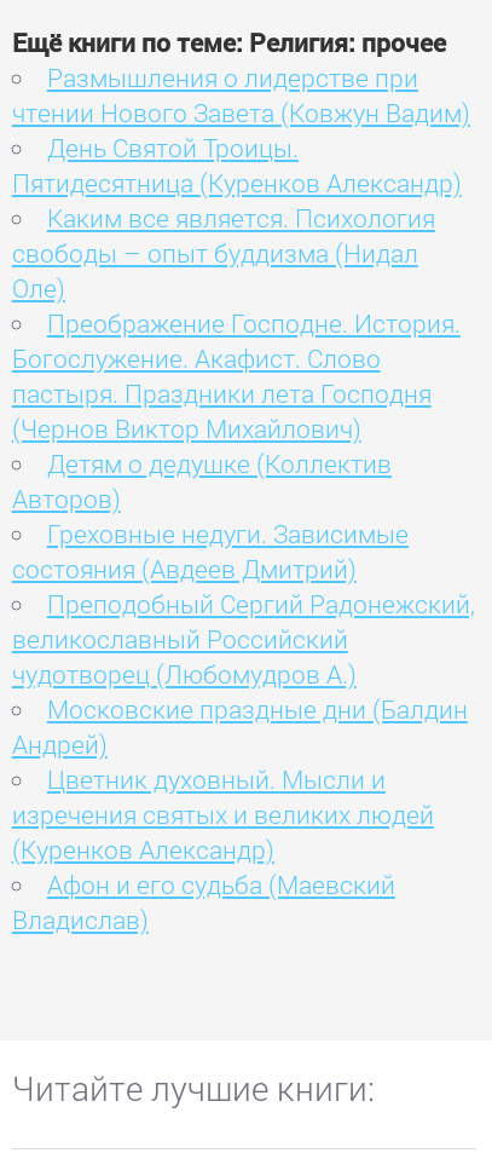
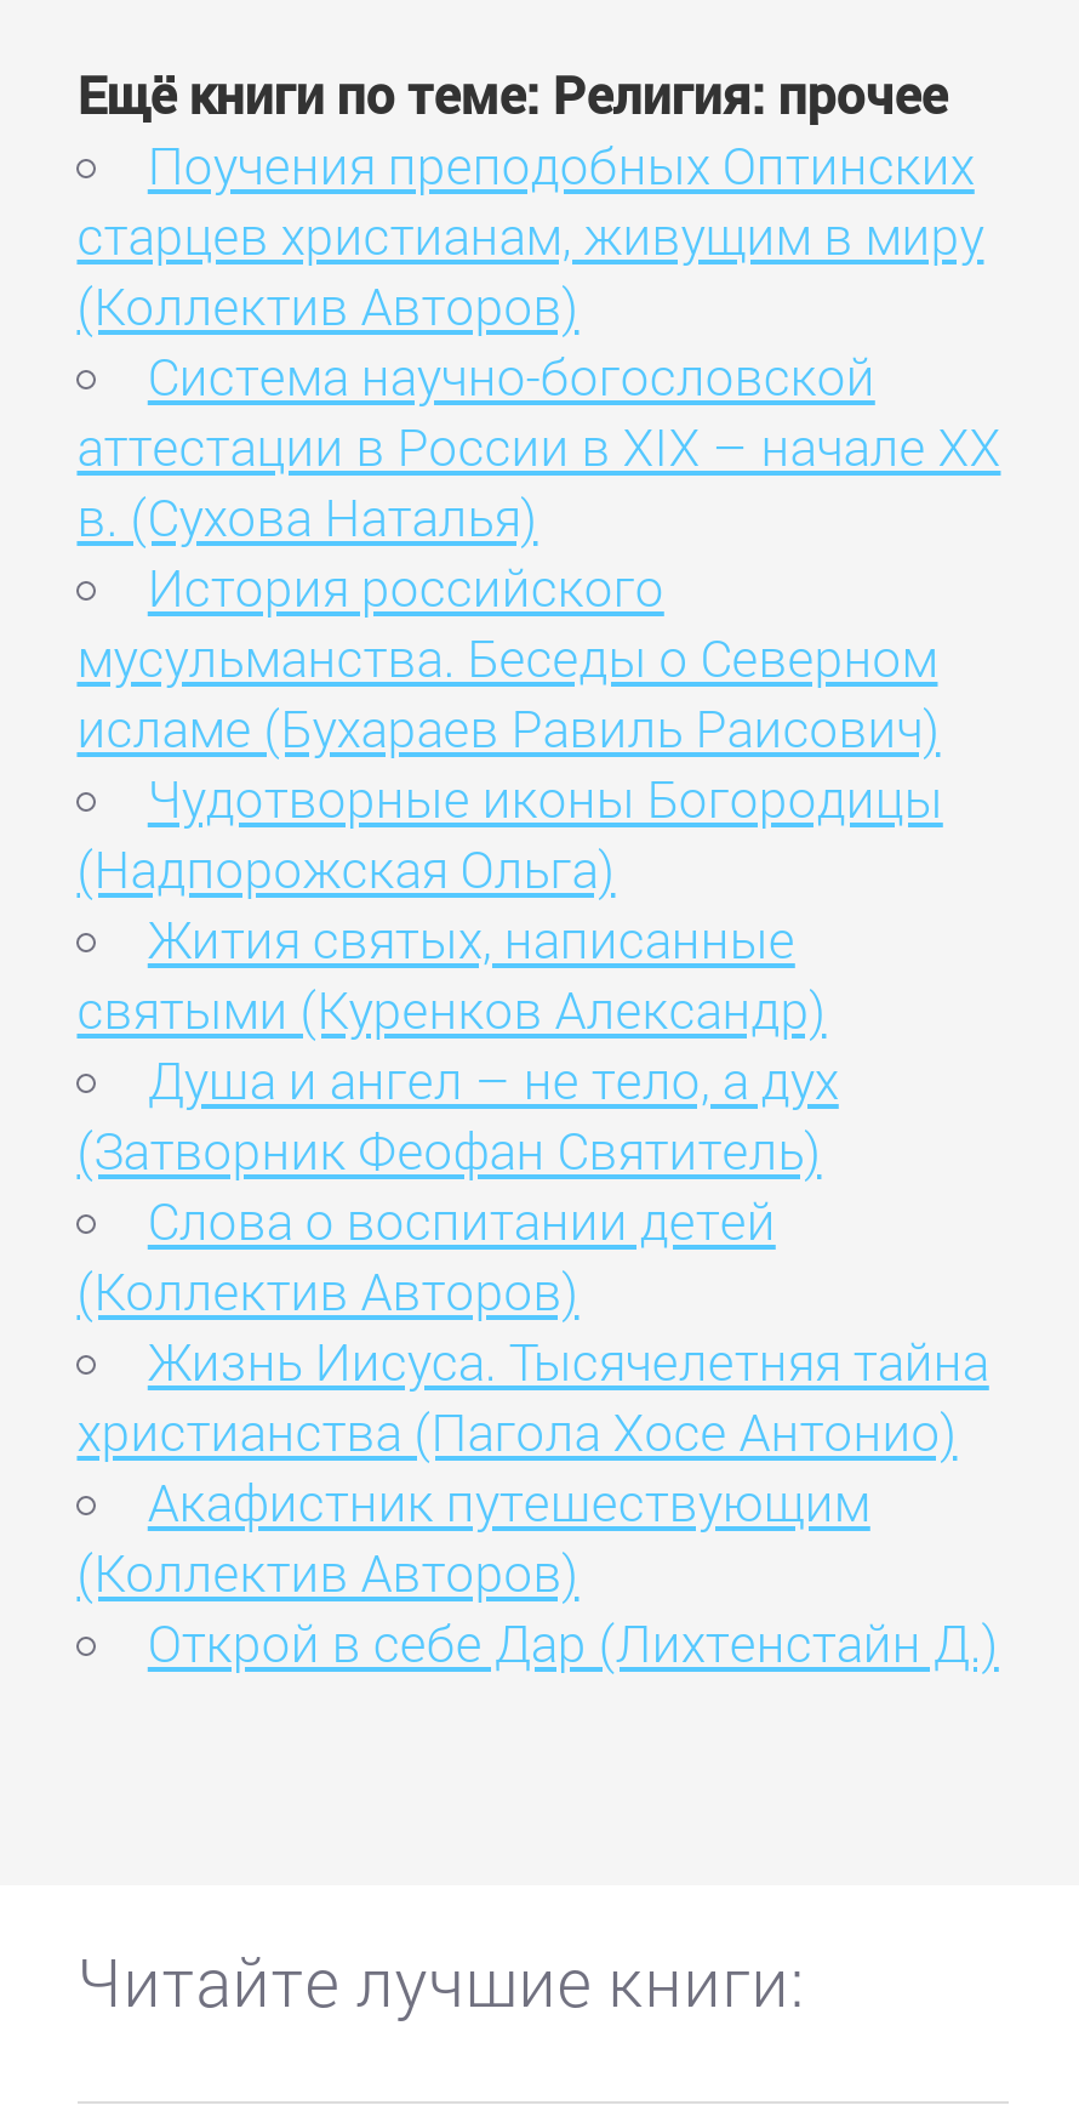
[12,61,475,937] Размышления о лидерстве при | чтении Нового Завета (Ковжун Вадим) | День Святой Троицы. | Пятидесятница (Куренков Александр) | Каким все является. Психология | свободы – опыт буддизма (Нидал | Оле) | Преображение Господне. История. | Богослужение. Акафист. Слово | пастыря. Праздники лета Господня | (Чернов Виктор Михайлович) | Детям о дедушке (Коллектив | Авторов) | Греховные недуги. Зависимые | состояния (Авдеев Дмитрий) | Преподобный Сергий Радонежский, | великославный Российский | чудотворец (Любомудров А.) | Московские праздные дни (Балдин | Андрей) | Цветник духовный. Мысли и | изречения святых и великих людей | (Куренков Александр) | Афон и его судьба (Маевский | Владислав) -> [77,132,1001,1677] Поучения преподобных Оптинских | старцев христианам, живущим в миру | (Коллектив Авторов) | Система научно-богословской | аттестации в России в XIX – начале XX | в. (Сухова Наталья) | История российского | мусульманства. Беседы о Северном | исламе (Бухараев Равиль Раисович) | Чудотворные иконы Богородицы | (Надпорожская Ольга) | Жития святых, написанные | святыми (Куренков Александр) | Душа и ангел – не тело, а дух | (Затворник Феофан Святитель) | Слова о воспитании детей | (Коллектив Авторов) | Жизнь Иисуса. Тысячелетняя тайна | христианства (Пагола Хосе Антонио) | Акафистник путешествующим | (Коллектив Авторов) | Открой в себе Дар (Лихтенстайн Д.)

